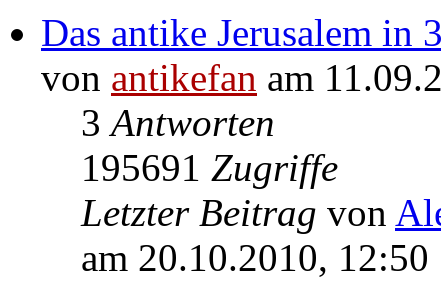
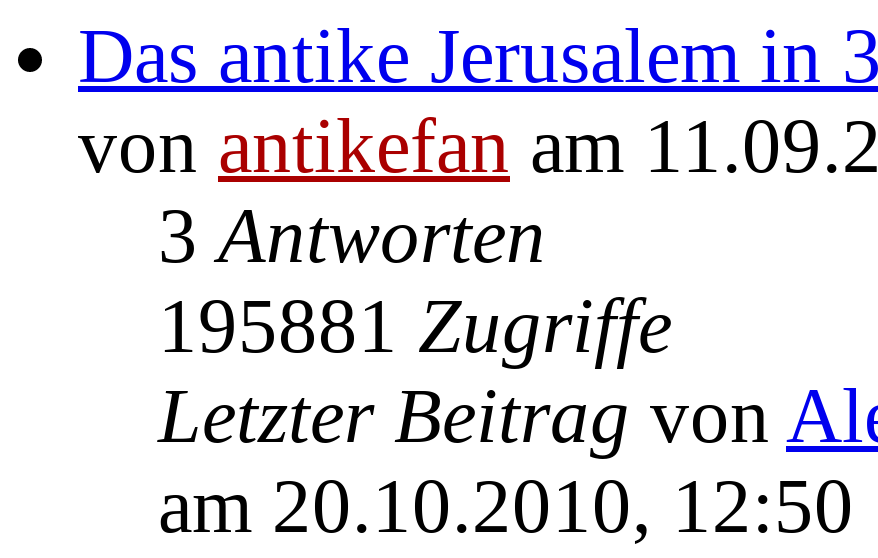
[81,146,338,189] 195691 Zugriffe -> [158,282,672,368] 195881 Zugriffe

